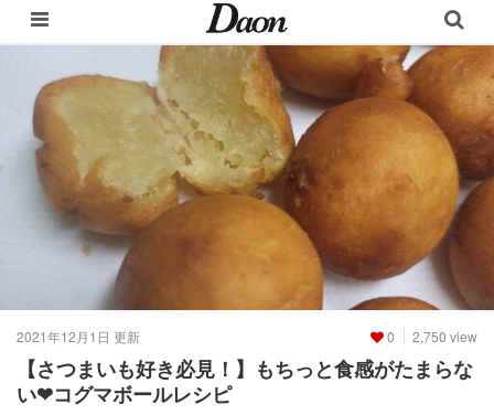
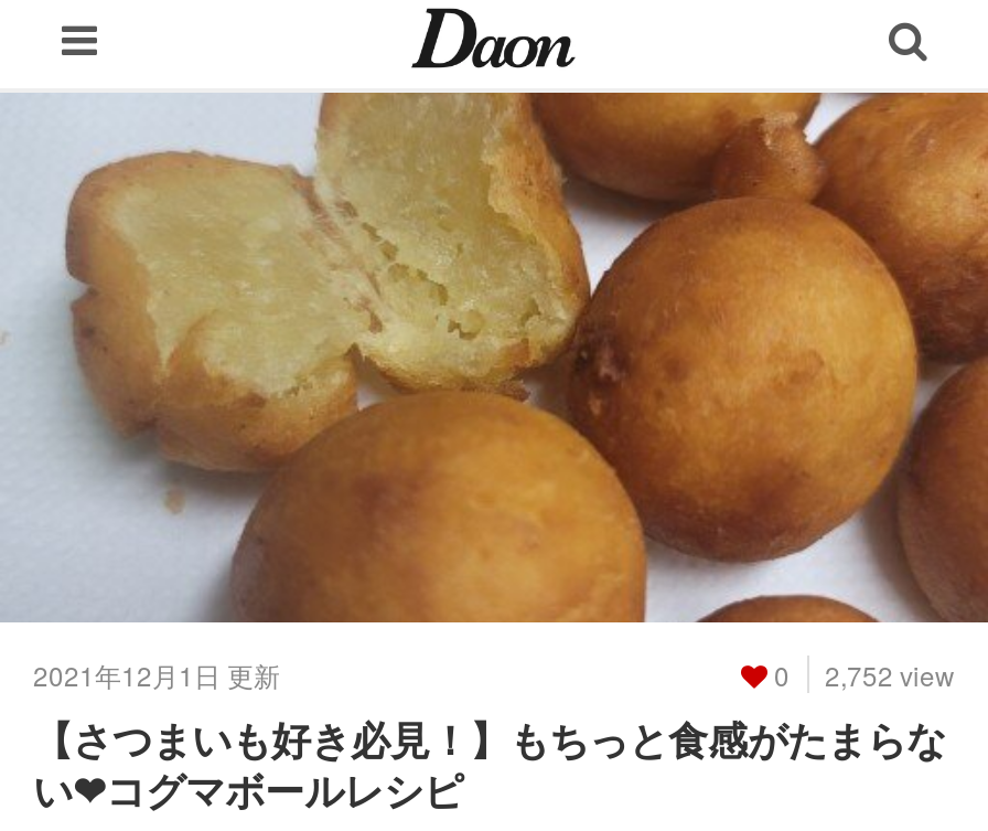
[384,327,477,345] 0 2,750 view -> [767,656,955,693] 0 2,752 view

